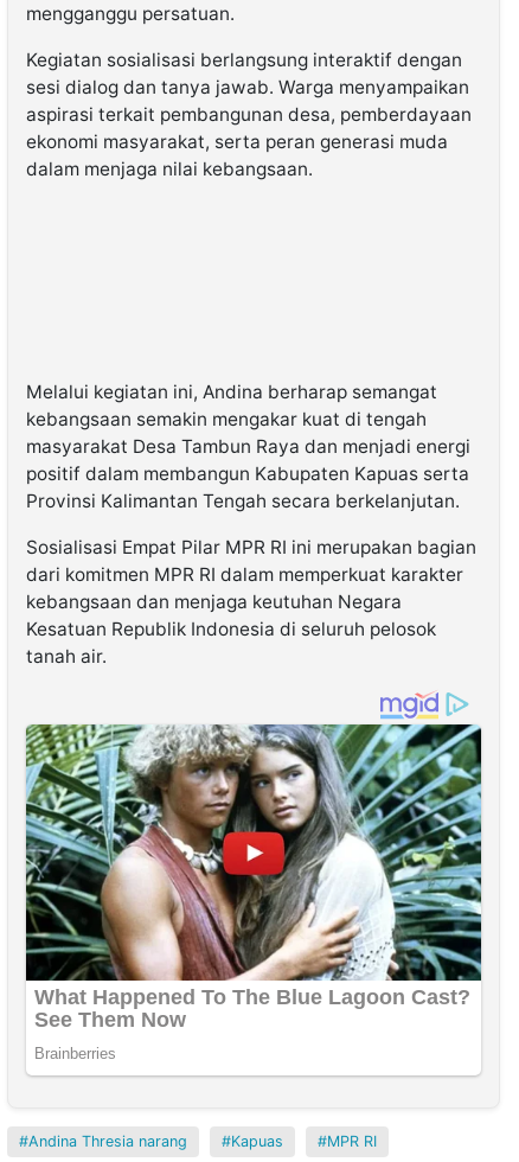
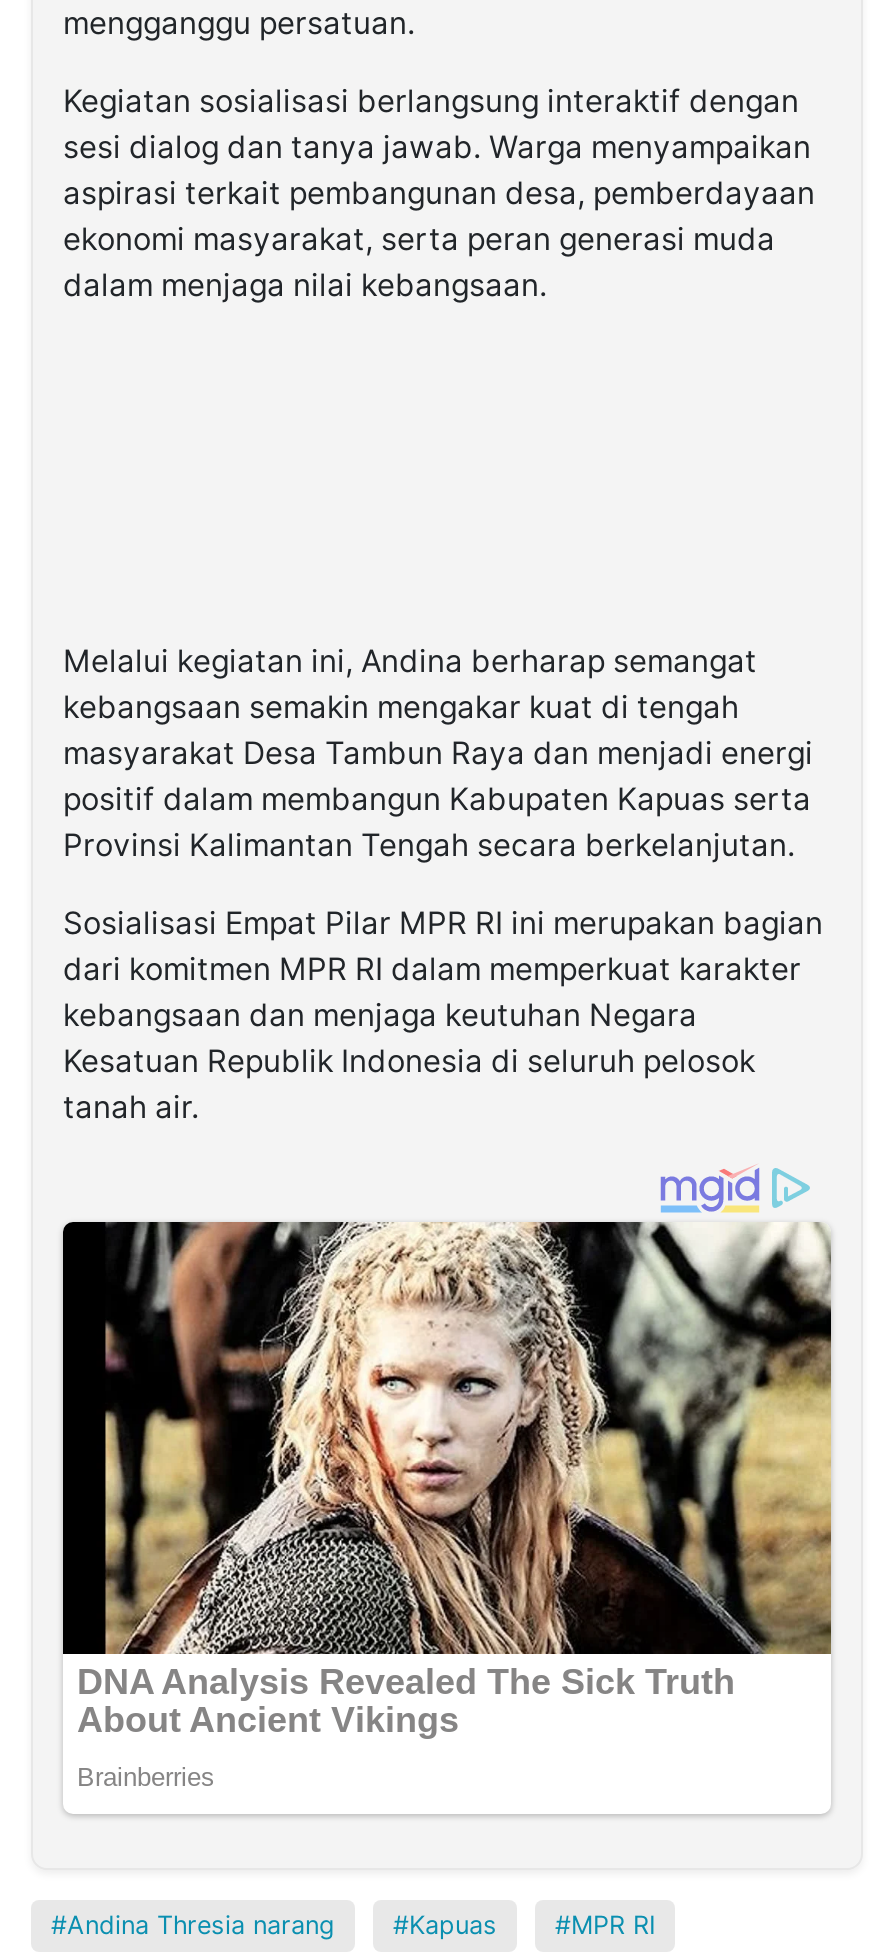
[25,723,482,1030] [image] -> [61,1220,833,1740] [image]

